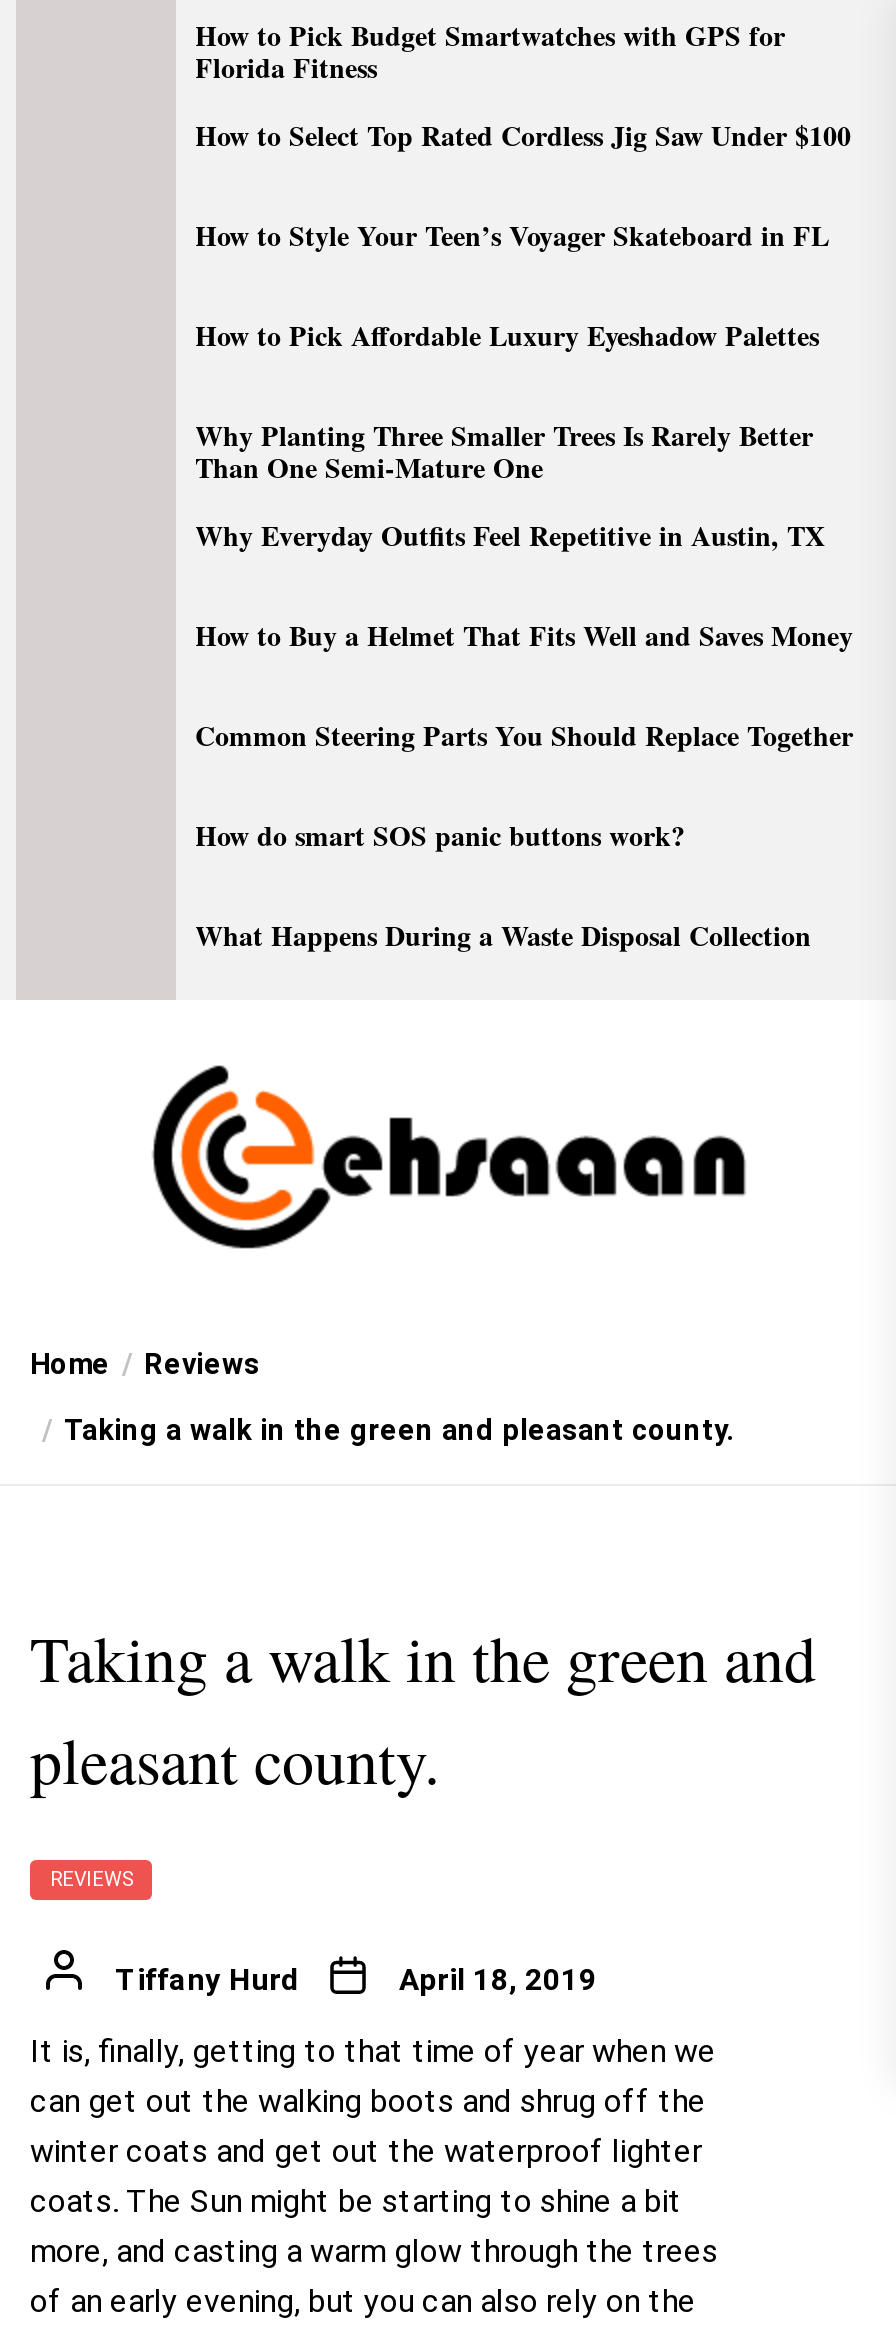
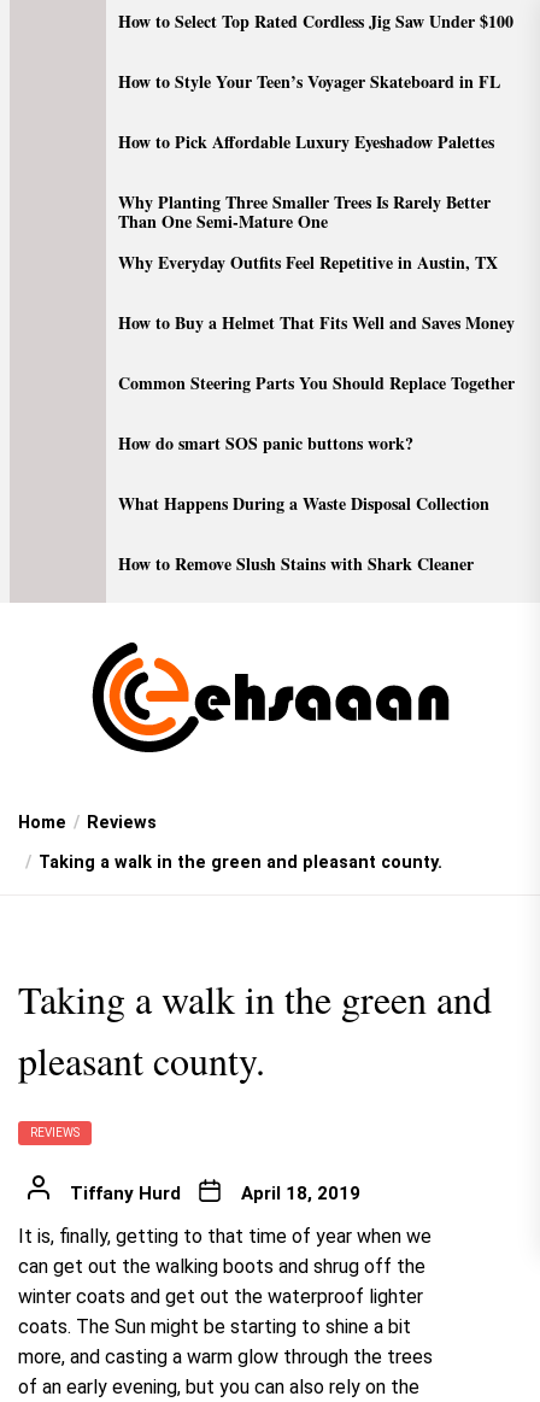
[195,14,785,88] How to Pick Budget Smartwatches with GPS for | Florida Fitness -> none
moved [195,114,853,956] -> [118,8,514,516]: How to Select Top Rated Cordless Jig Saw Under $100 | How to Style Your Teen’s Voyager Skateboard in FL | How to Pick Affordable Luxury Eyeshadow Palettes | ... | How do smart SOS panic buttons work? | What Happens During a Waste Disposal Collection
none -> [118,551,473,576] How to Remove Slush Stains with Shark Cleaner

